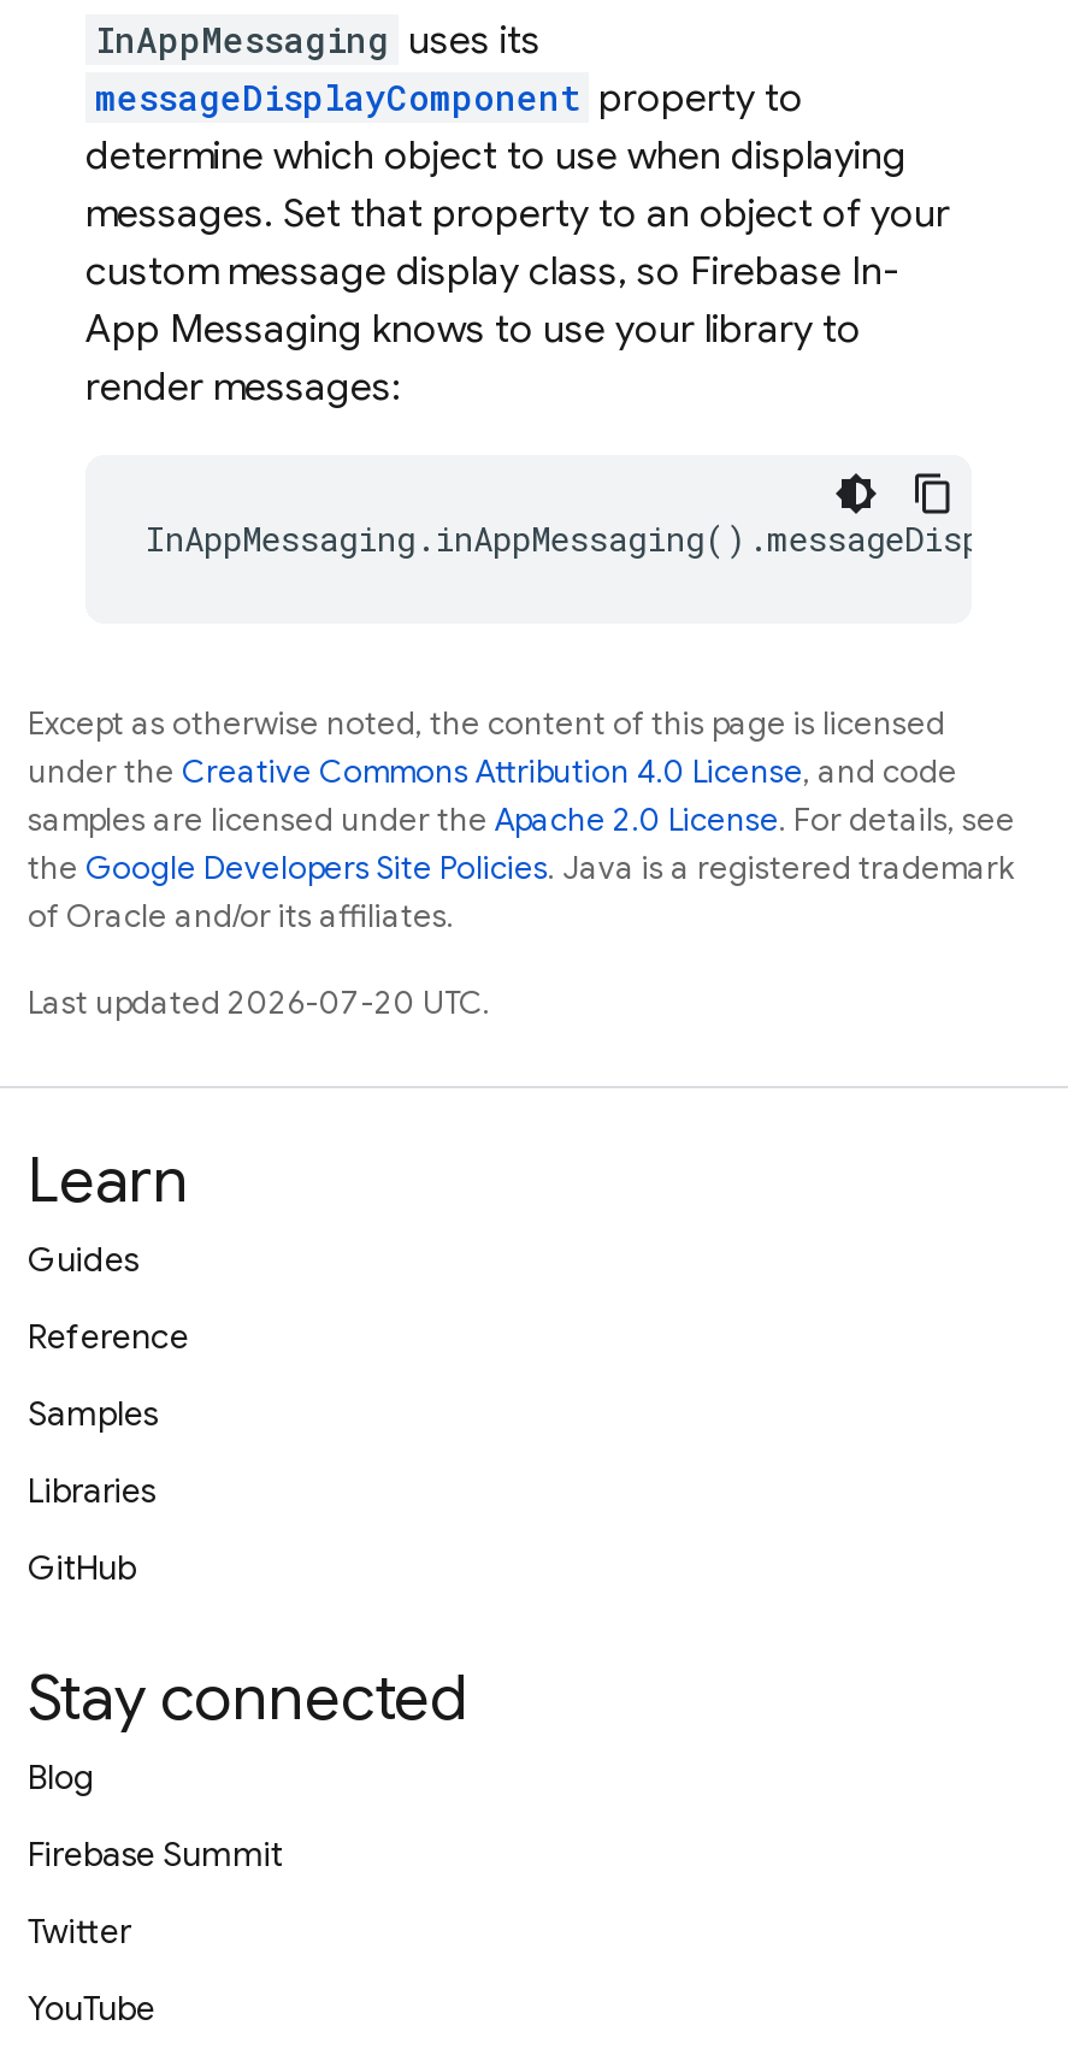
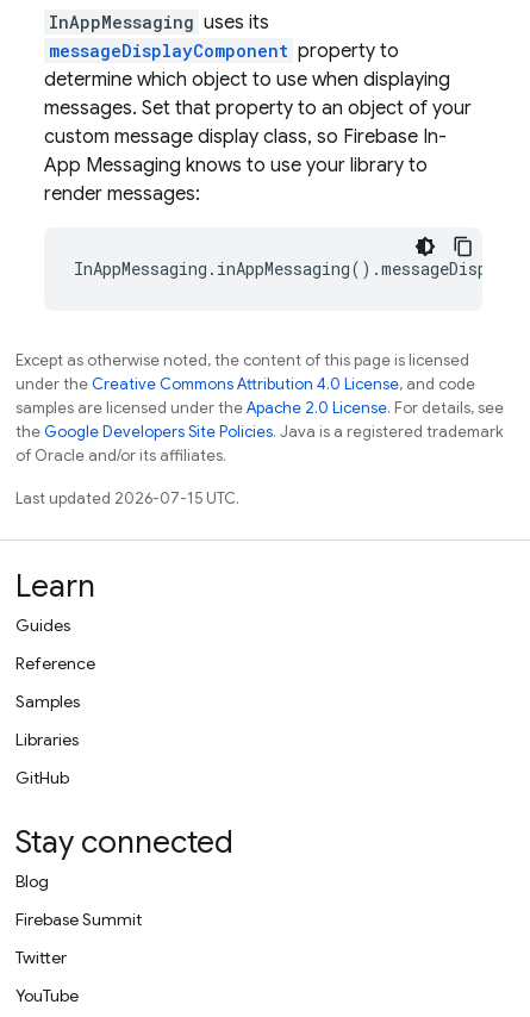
[28,982,490,1023] Last updated 2026-07-20 UTC. -> [15,488,239,509] Last updated 2026-07-15 UTC.

